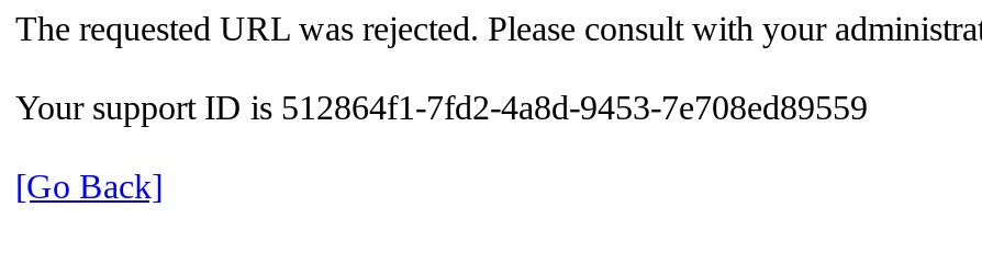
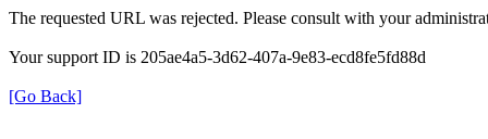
[15,89,868,126] Your support ID is 512864f1-7fd2-4a8d-9453-7e708ed89559 -> [9,48,426,66] Your support ID is 205ae4a5-3d62-407a-9e83-ecd8fe5fd88d

